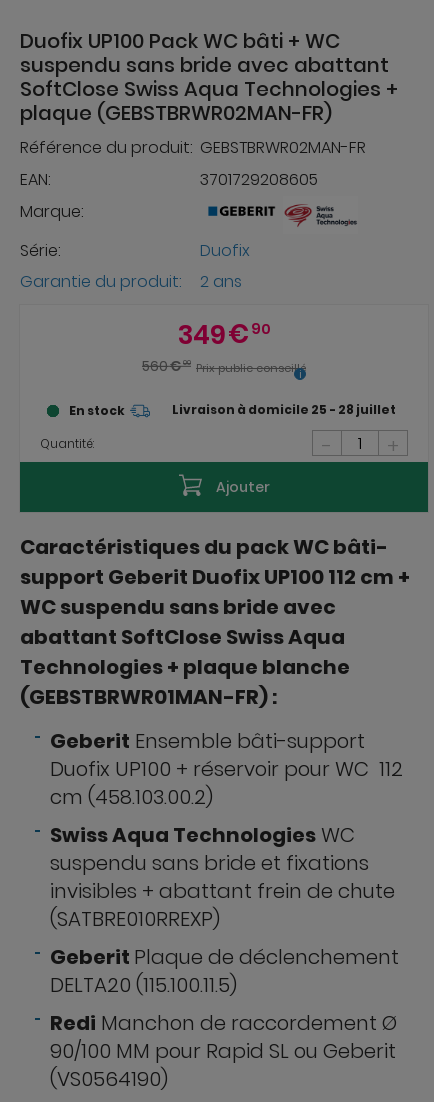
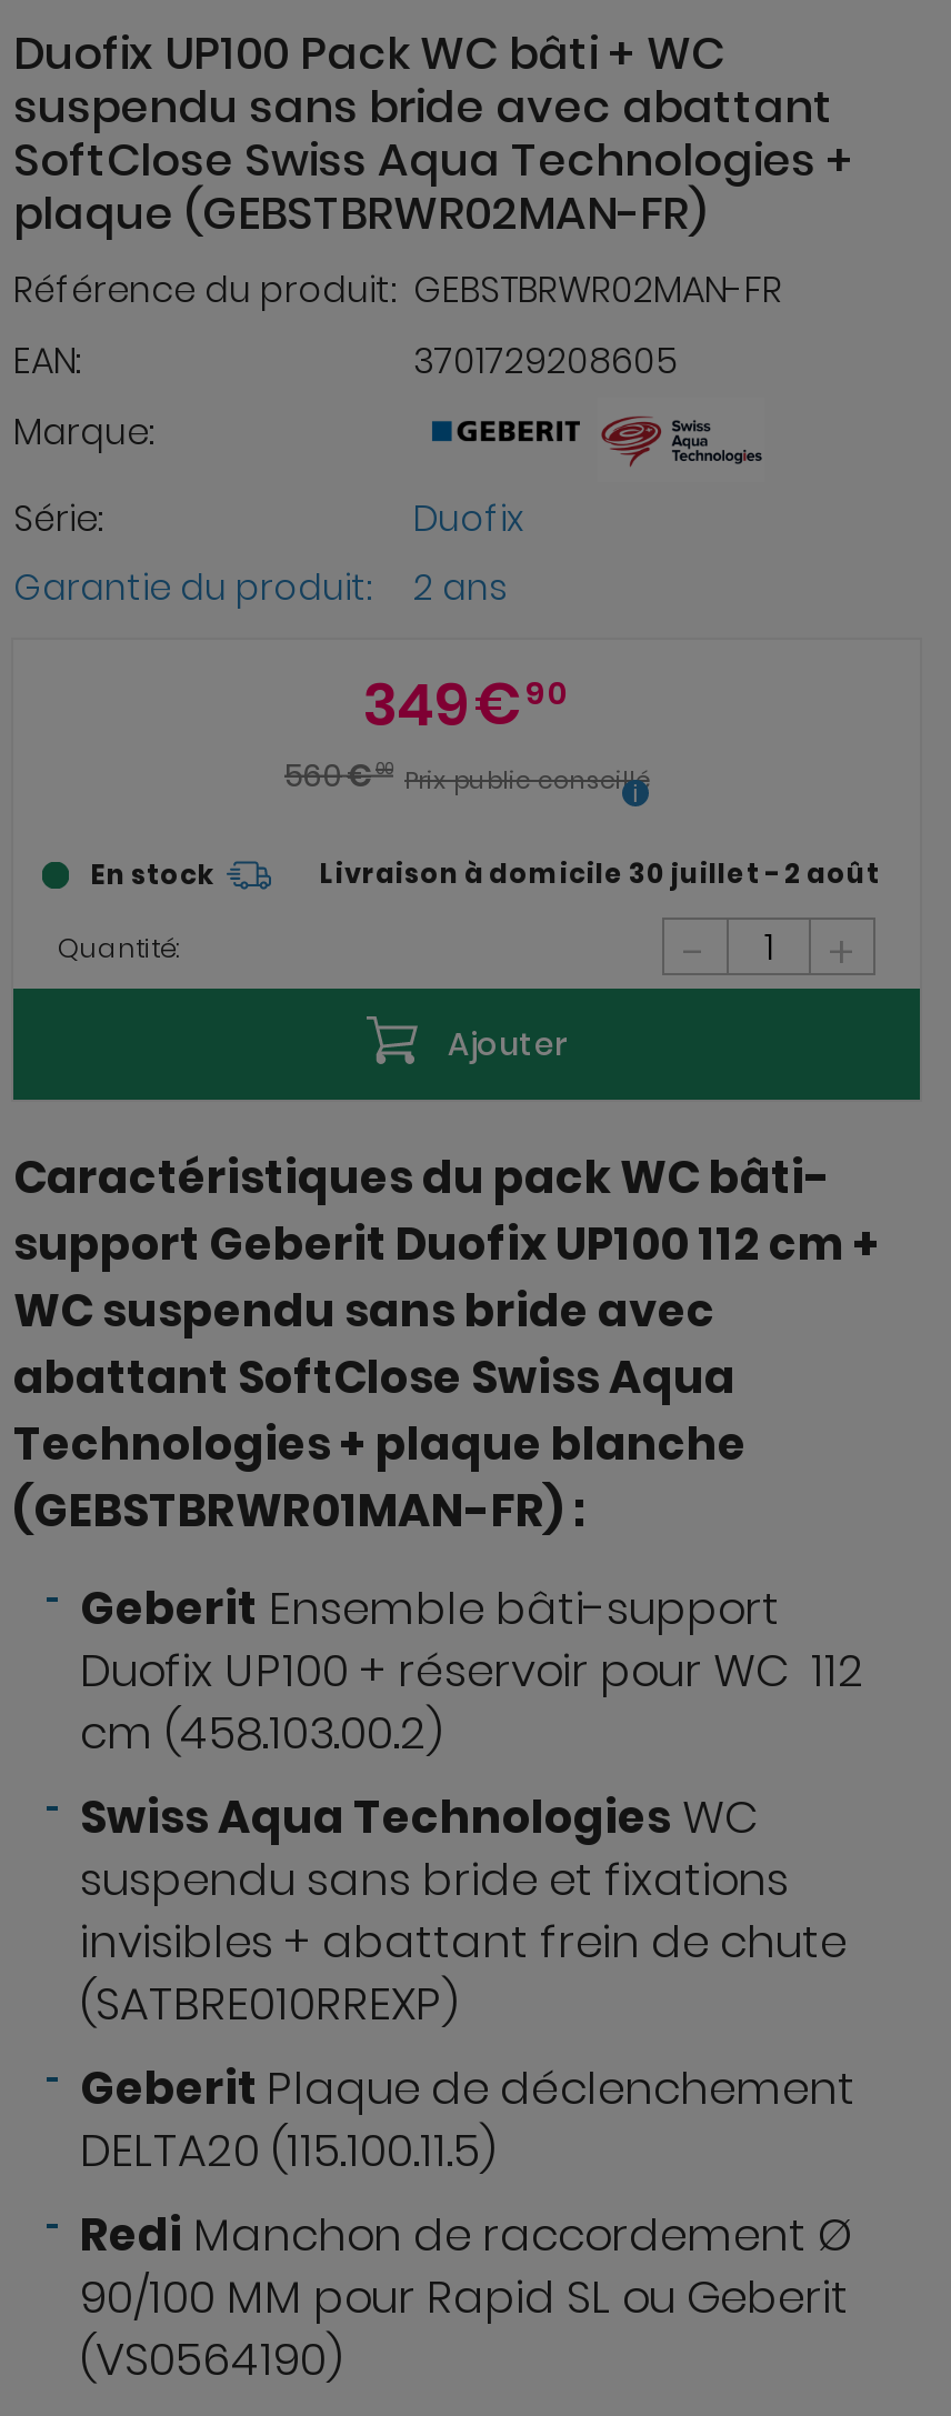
[170,401,396,418] Livraison à domicile 25 - 28 juillet -> [316,854,880,891] Livraison à domicile 30 juillet - 2 août

